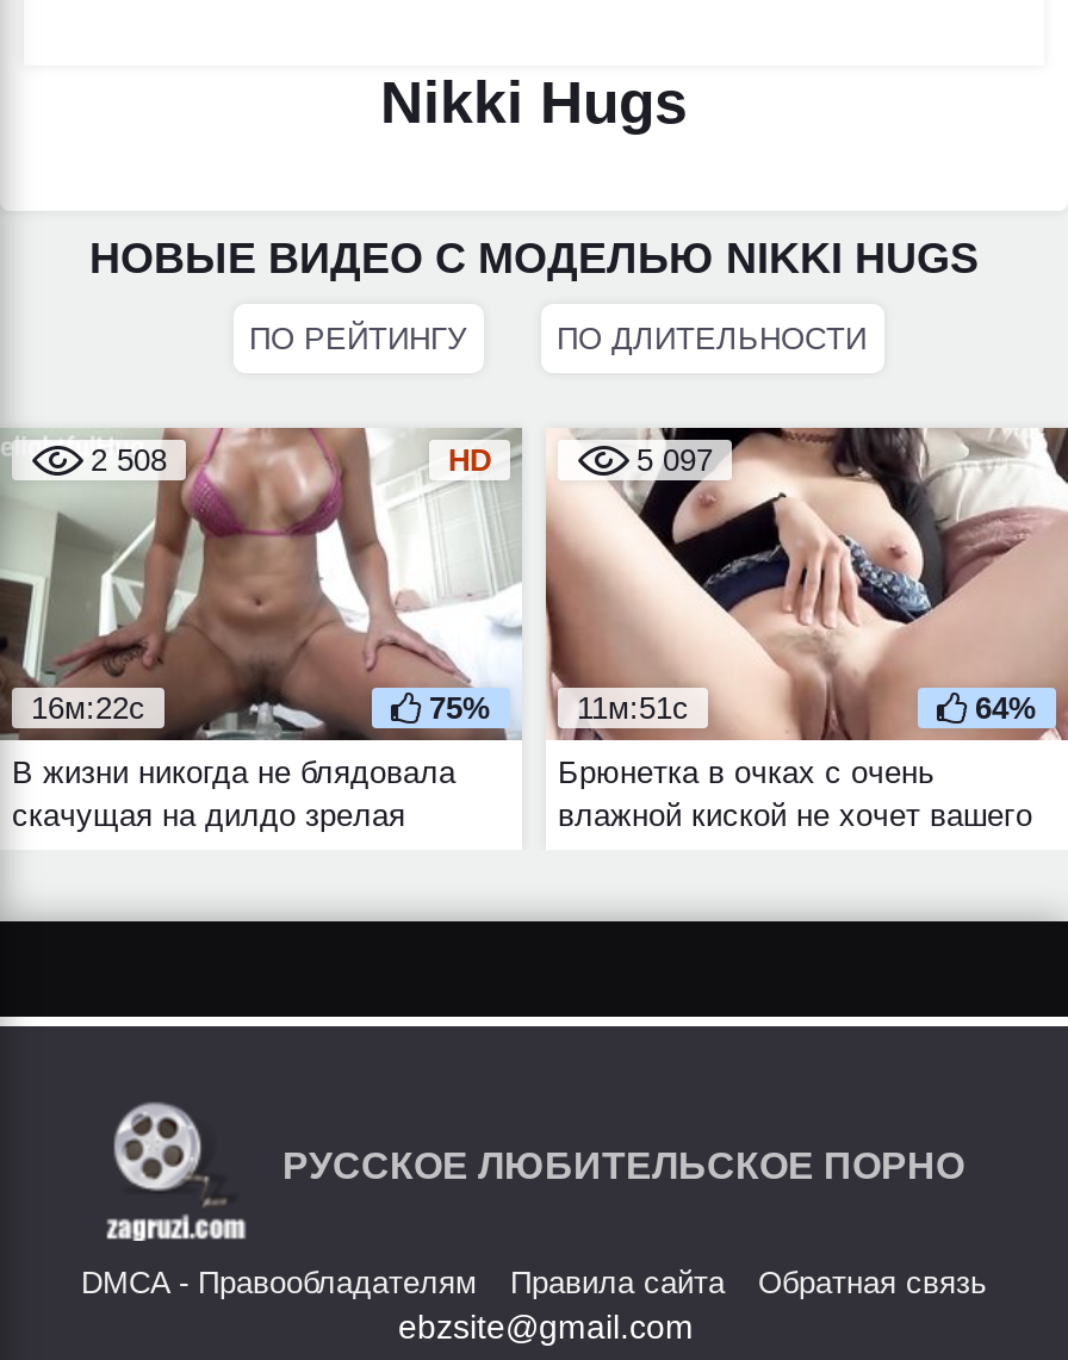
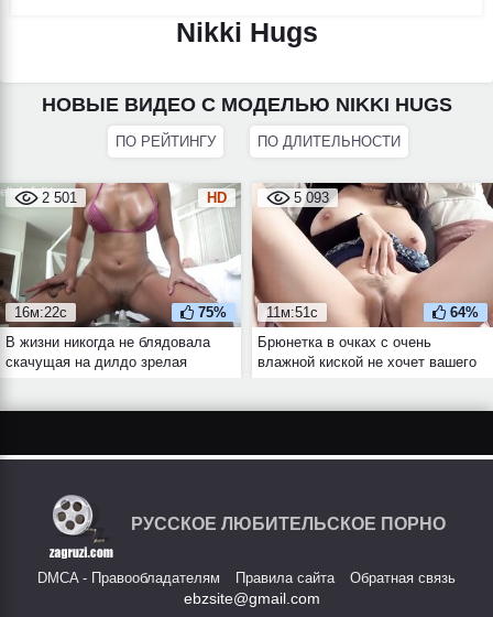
[91,442,167,478] 2 508 -> [42,190,77,206] 2 501
[637,442,713,478] 5 097 -> [294,190,329,206] 5 093

